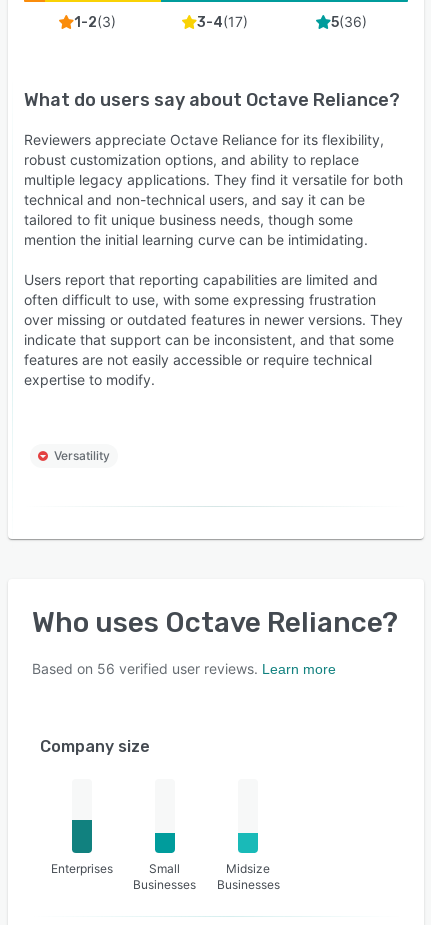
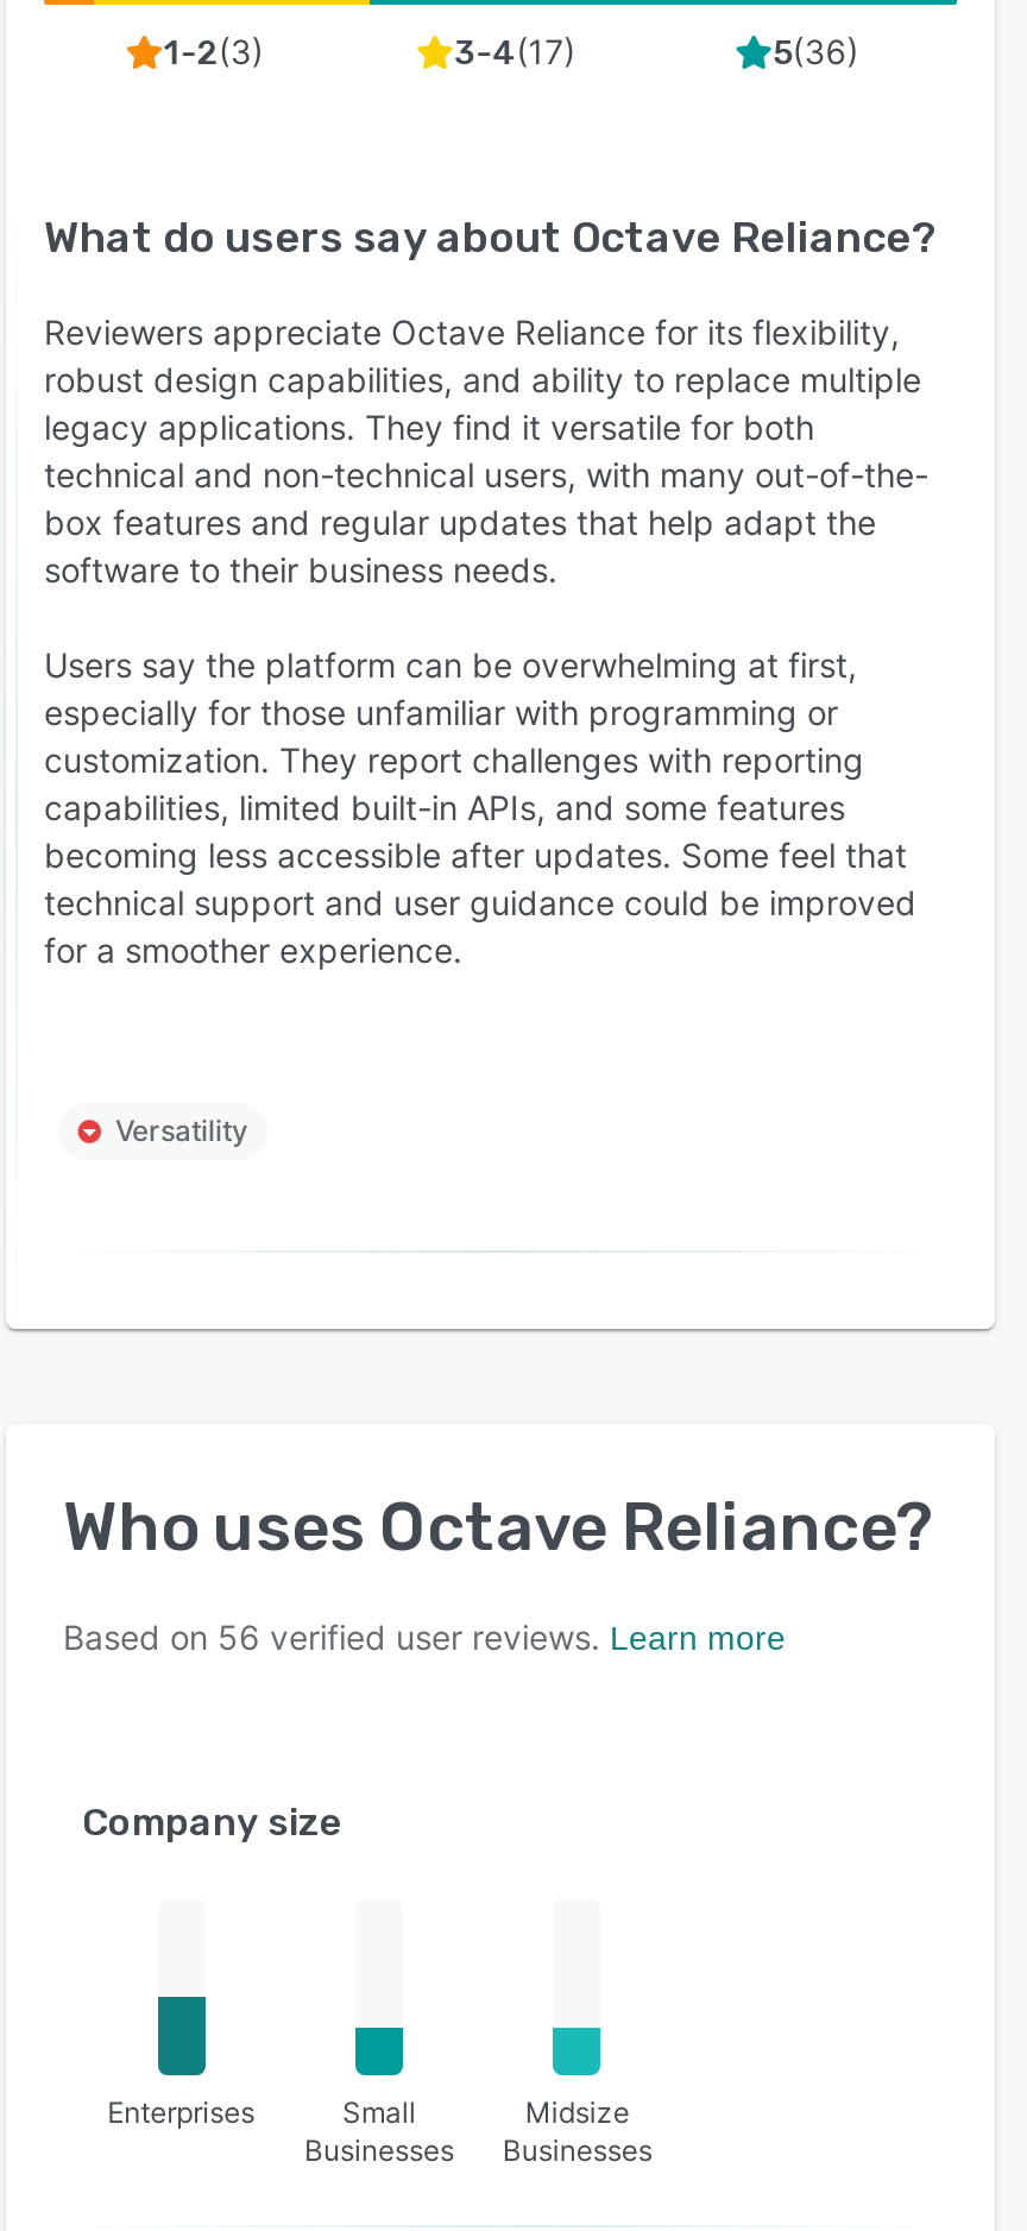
[24,151,403,248] robust customization options, and ability to replace | multiple legacy applications. They find it versatile for both | technical and non-technical users, and say it can be | tailored to fit unique business needs, though some | mention the initial learning curve can be intimidating. -> [44,360,928,590] robust design capabilities, and ability to replace multiple | legacy applications. They find it versatile for both | technical and non-technical users, with many out-of-the- | box features and regular updates that help adapt the | software to their business needs.
[24,271,403,388] Users report that reporting capabilities are limited and | often difficult to use, with some expressing frustration | over missing or outdated features in newer versions. They | indicate that support can be inconsistent, and that some | features are not easily accessible or require technical | expertise to modify. -> [44,645,916,971] Users say the platform can be overwhelming at first, | especially for those unfamiliar with programming or | customization. They report challenges with reporting | capabilities, limited built-in APIs, and some features | becoming less accessible after updates. Some feel that | technical support and user guidance could be improved | for a smoother experience.

